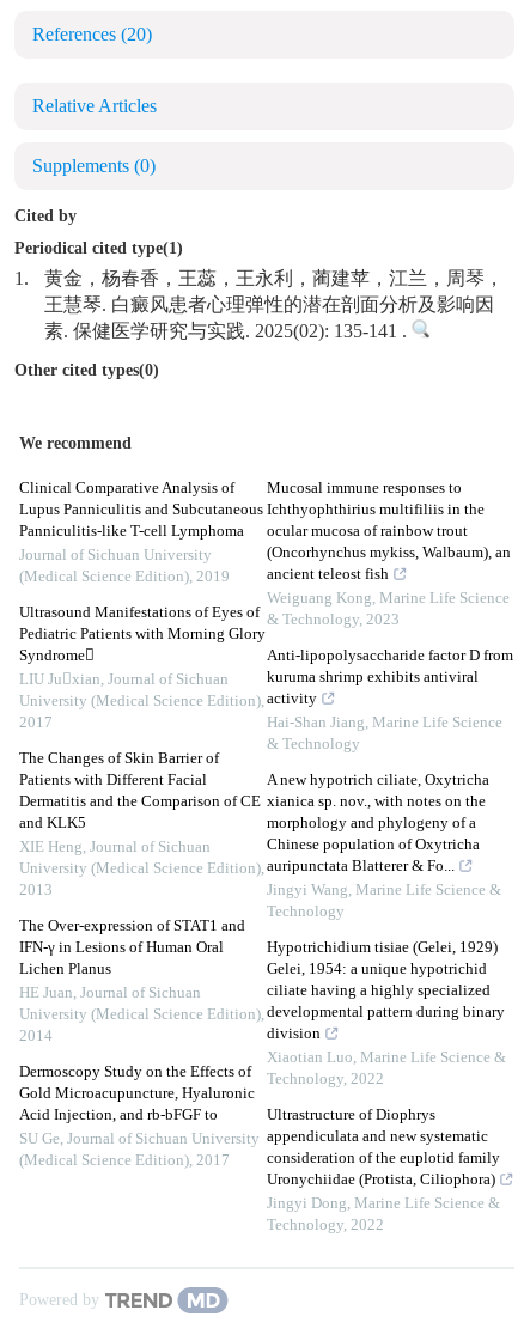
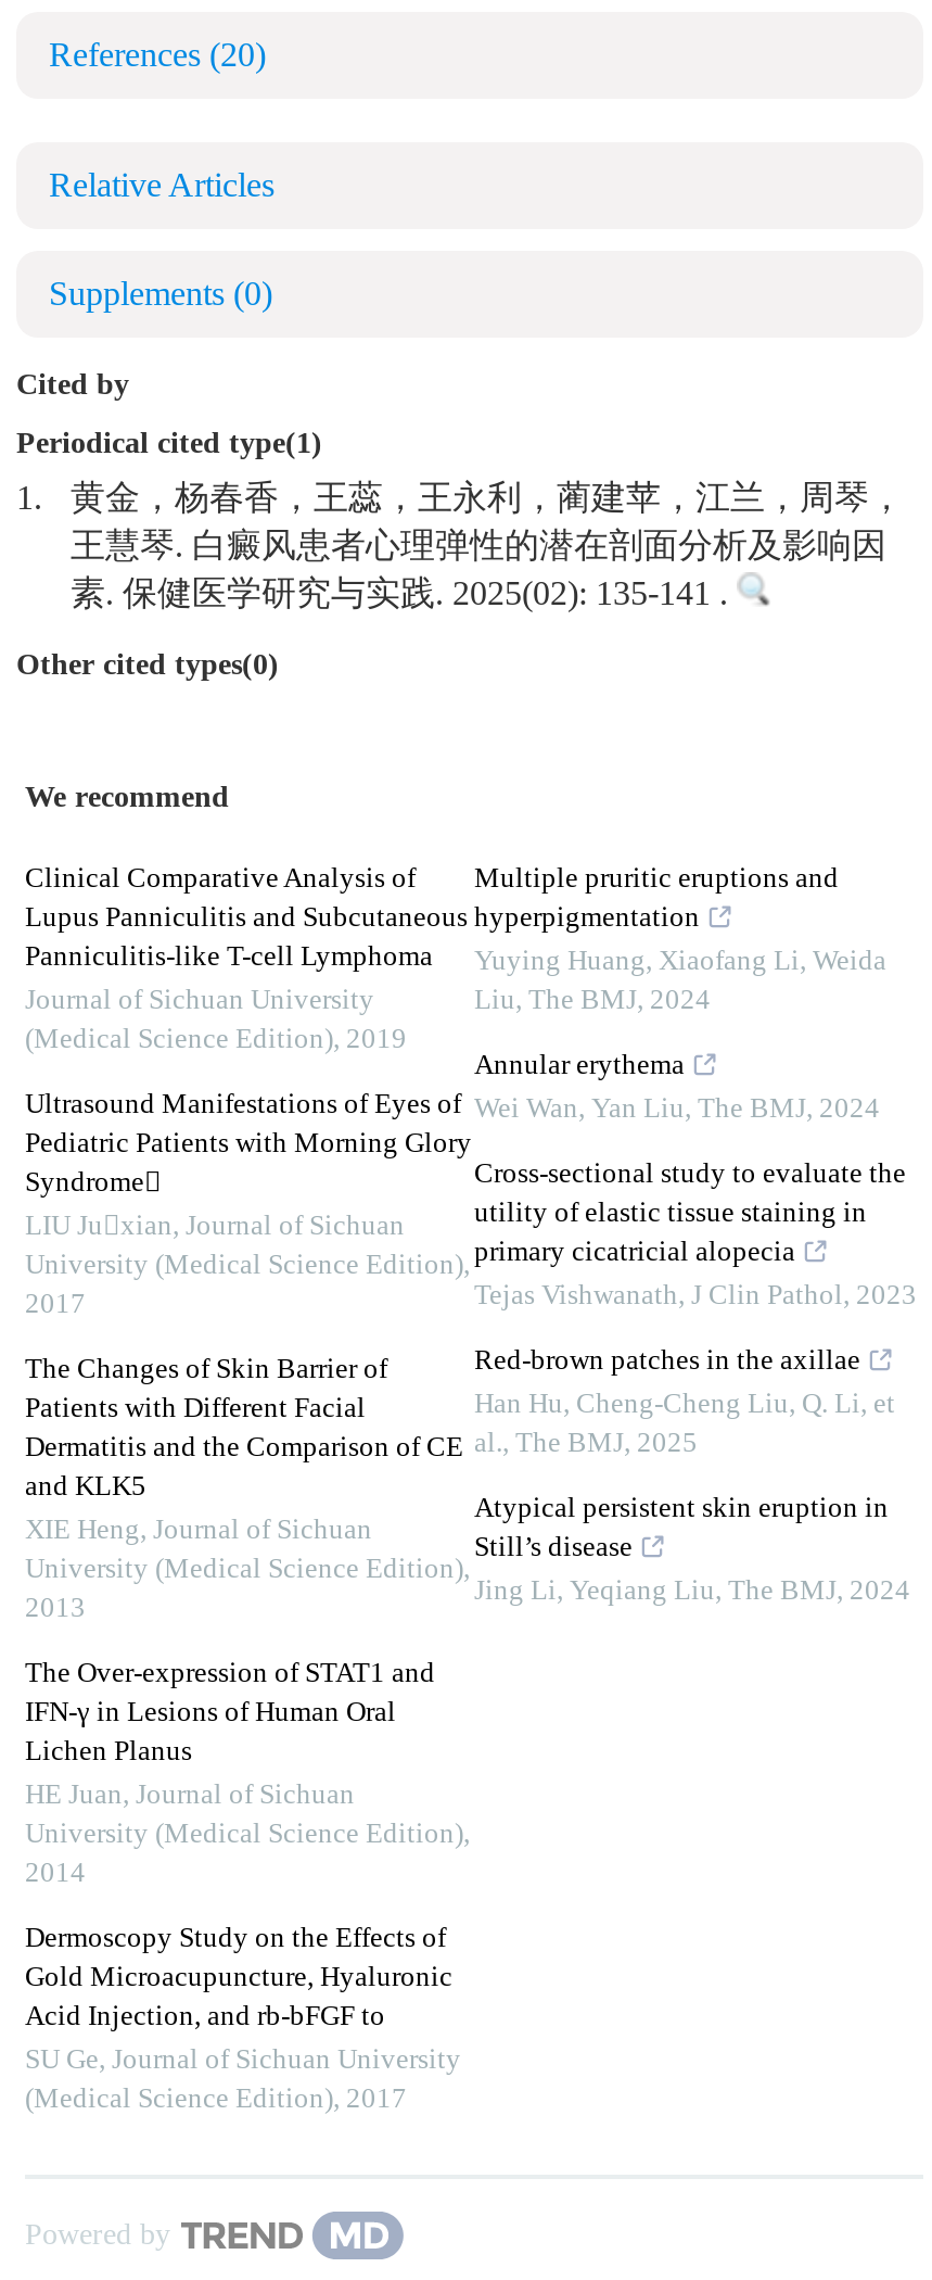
[267,480,511,629] Mucosal immune responses to | Ichthyophthirius multifiliis in the | ocular mucosa of rainbow trout | (Oncorhynchus mykiss, Walbaum), an | ancient teleost fish | Weiguang Kong, Marine Life Science | & Technology, 2023 -> [474,863,886,1017] Multiple pruritic eruptions and | hyperpigmentation | Yuying Huang, Xiaofang Li, Weida | Liu, The BMJ, 2024
[267,647,513,754] Anti-lipopolysaccharide factor D from | kuruma shrimp exhibits antiviral | activity | Hai-Shan Jiang, Marine Life Science | & Technology -> [474,1050,880,1126] Annular erythema | Wei Wan, Yan Liu, The BMJ, 2024
[267,772,501,921] A new hypotrich ciliate, Oxytricha | xianica sp. nov., with notes on the | morphology and phylogeny of a | Chinese population of Oxytricha | auripunctata Blatterer & Fo... | Jingyi Wang, Marine Life Science & | Technology -> [474,1158,917,1313] Cross-sectional study to evaluate the | utility of elastic tissue staining in | primary cicatricial alopecia | Tejas Vishwanath, J Clin Pathol, 2023
[267,939,506,1089] Hypotrichidium tisiae (Gelei, 1929) | Gelei, 1954: a unique hypotrichid | ciliate having a highly specialized | developmental pattern during binary | division | Xiaotian Luo, Marine Life Science & | Technology, 2022 -> [474,1345,895,1460] Red-brown patches in the axillae | Han Hu, Cheng-Cheng Liu, Q. Li, et | al., The BMJ, 2025
[267,1107,500,1235] Ultrastructure of Diophrys | appendiculata and new systematic | consideration of the euplotid family | Uronychiidae (Protista, Ciliophora) | Jingyi Dong, Marine Life Science & | Technology, 2022 -> [474,1493,910,1608] Atypical persistent skin eruption in | Still’s disease | Jing Li, Yeqiang Liu, The BMJ, 2024

